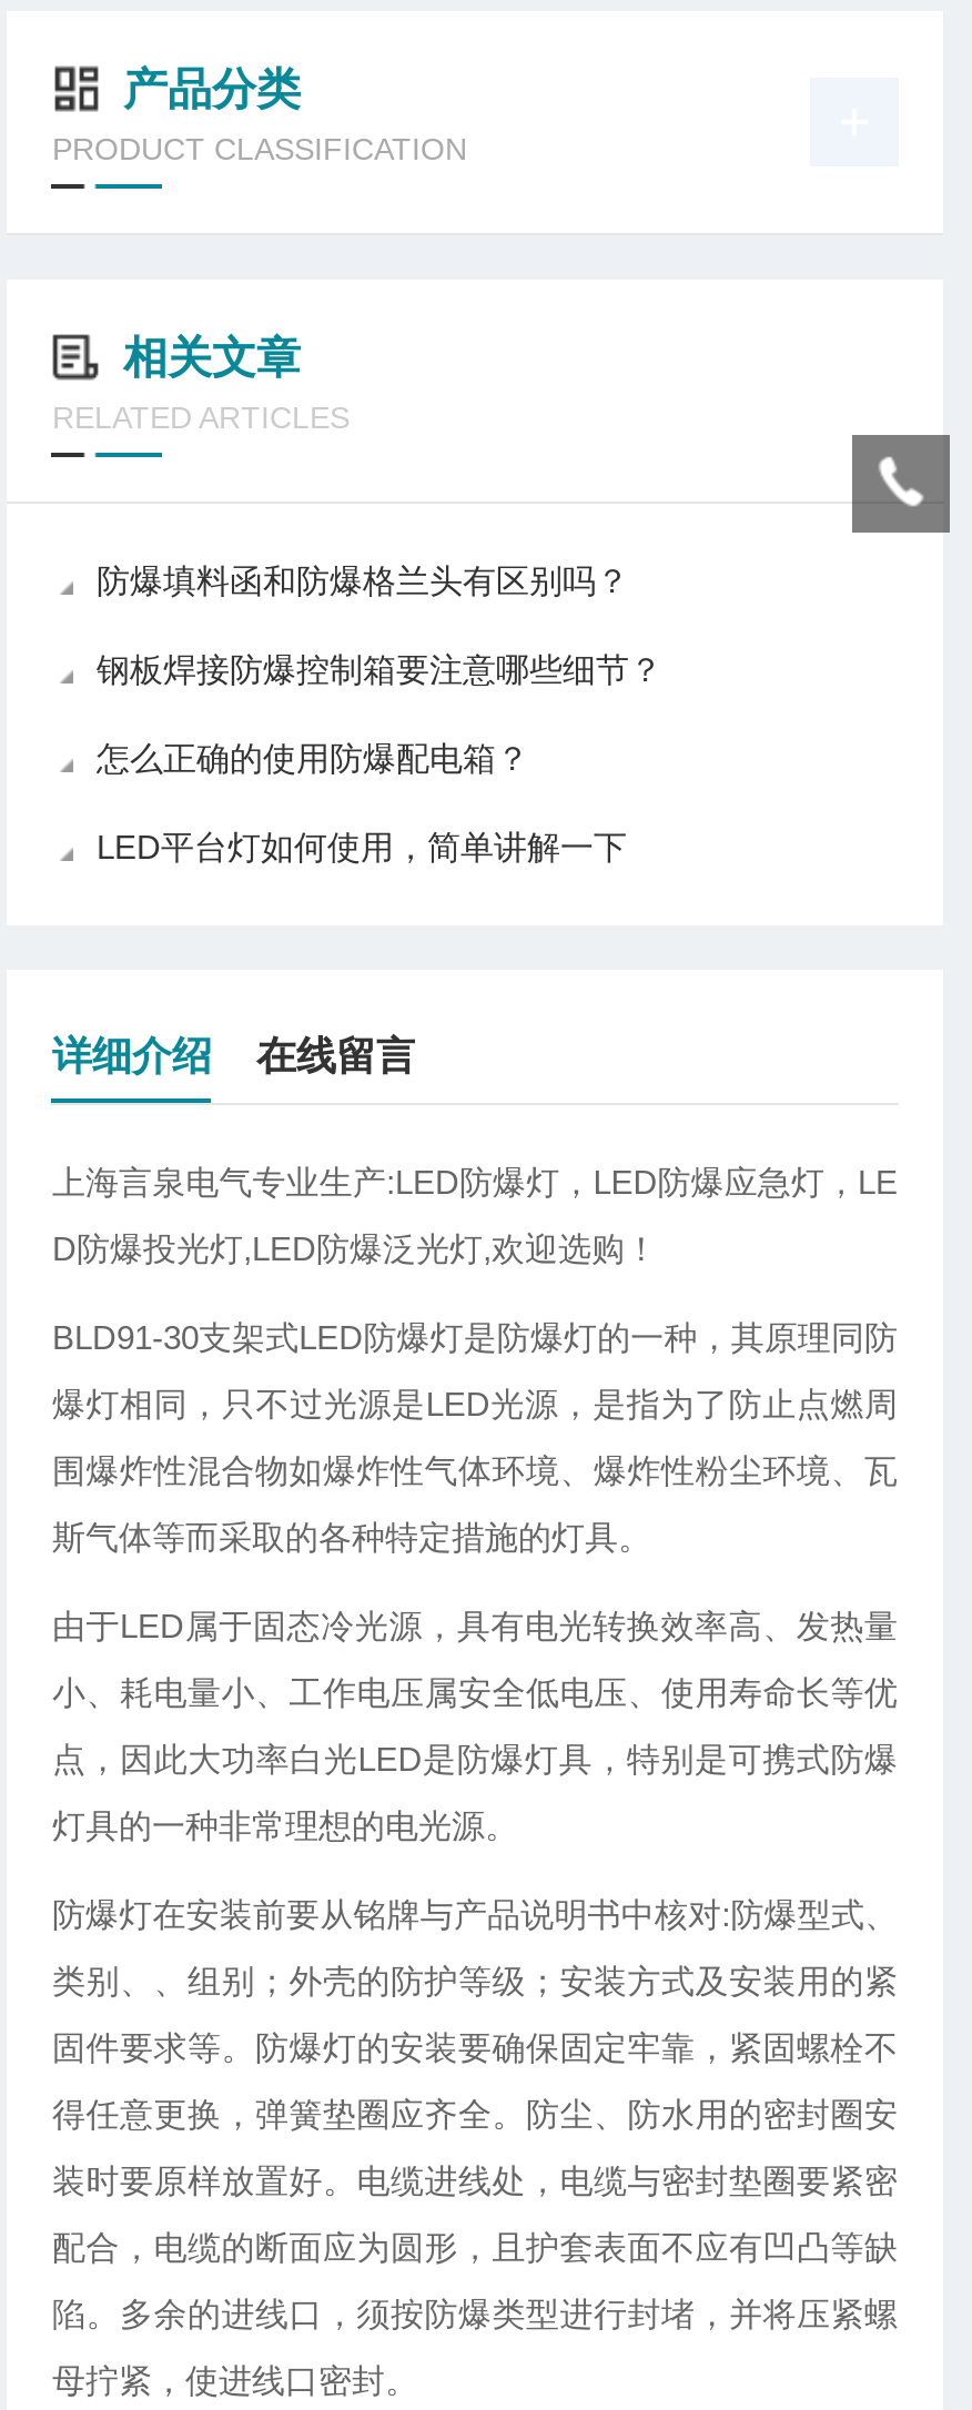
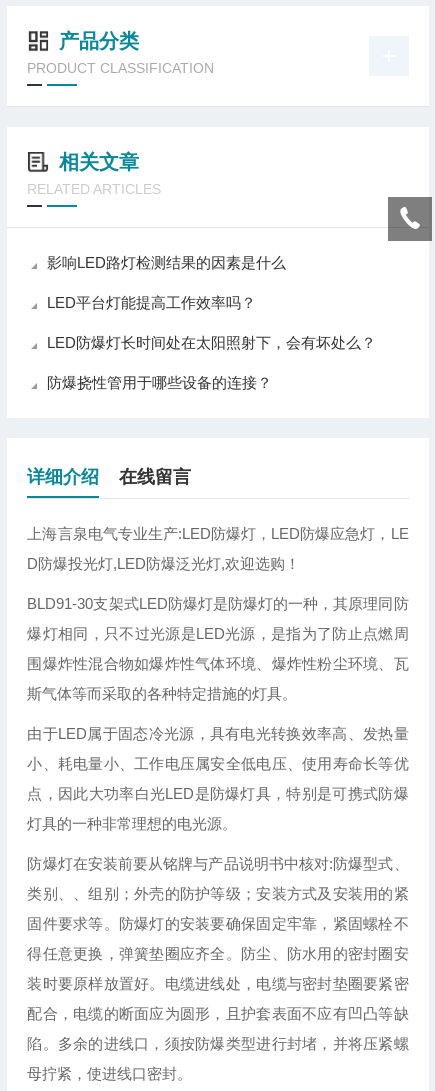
[96,562,629,600] 防爆填料函和防爆格兰头有区别吗？ -> [47,254,286,271] 影响LED路灯检测结果的因素是什么
[96,651,662,688] 钢板焊接防爆控制箱要注意哪些细节？ -> [47,294,256,311] LED平台灯能提高工作效率吗？
[96,739,529,777] 怎么正确的使用防爆配电箱？ -> [47,334,376,351] LED防爆灯长时间处在太阳照射下，会有坏处么？
[96,828,627,866] LED平台灯如何使用，简单讲解一下 -> [47,374,272,391] 防爆挠性管用于哪些设备的连接？

